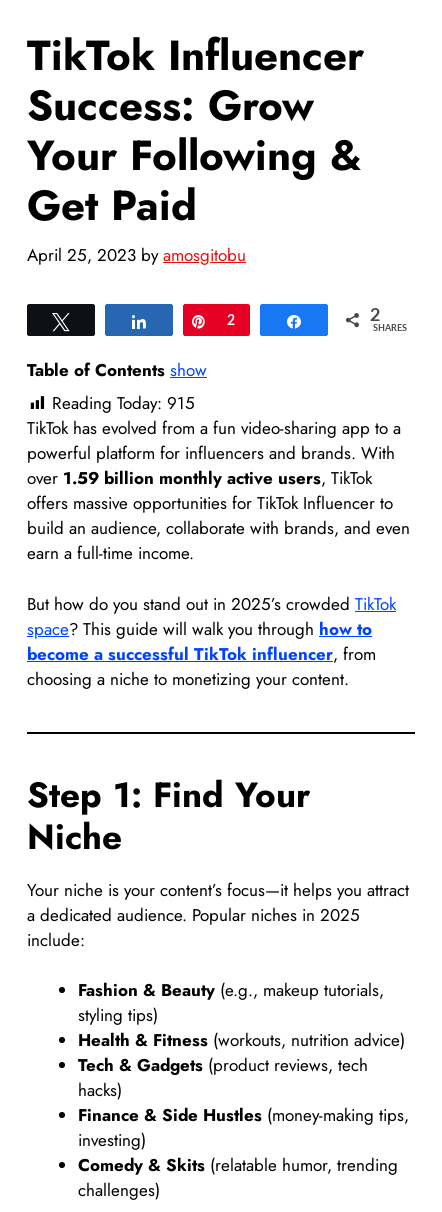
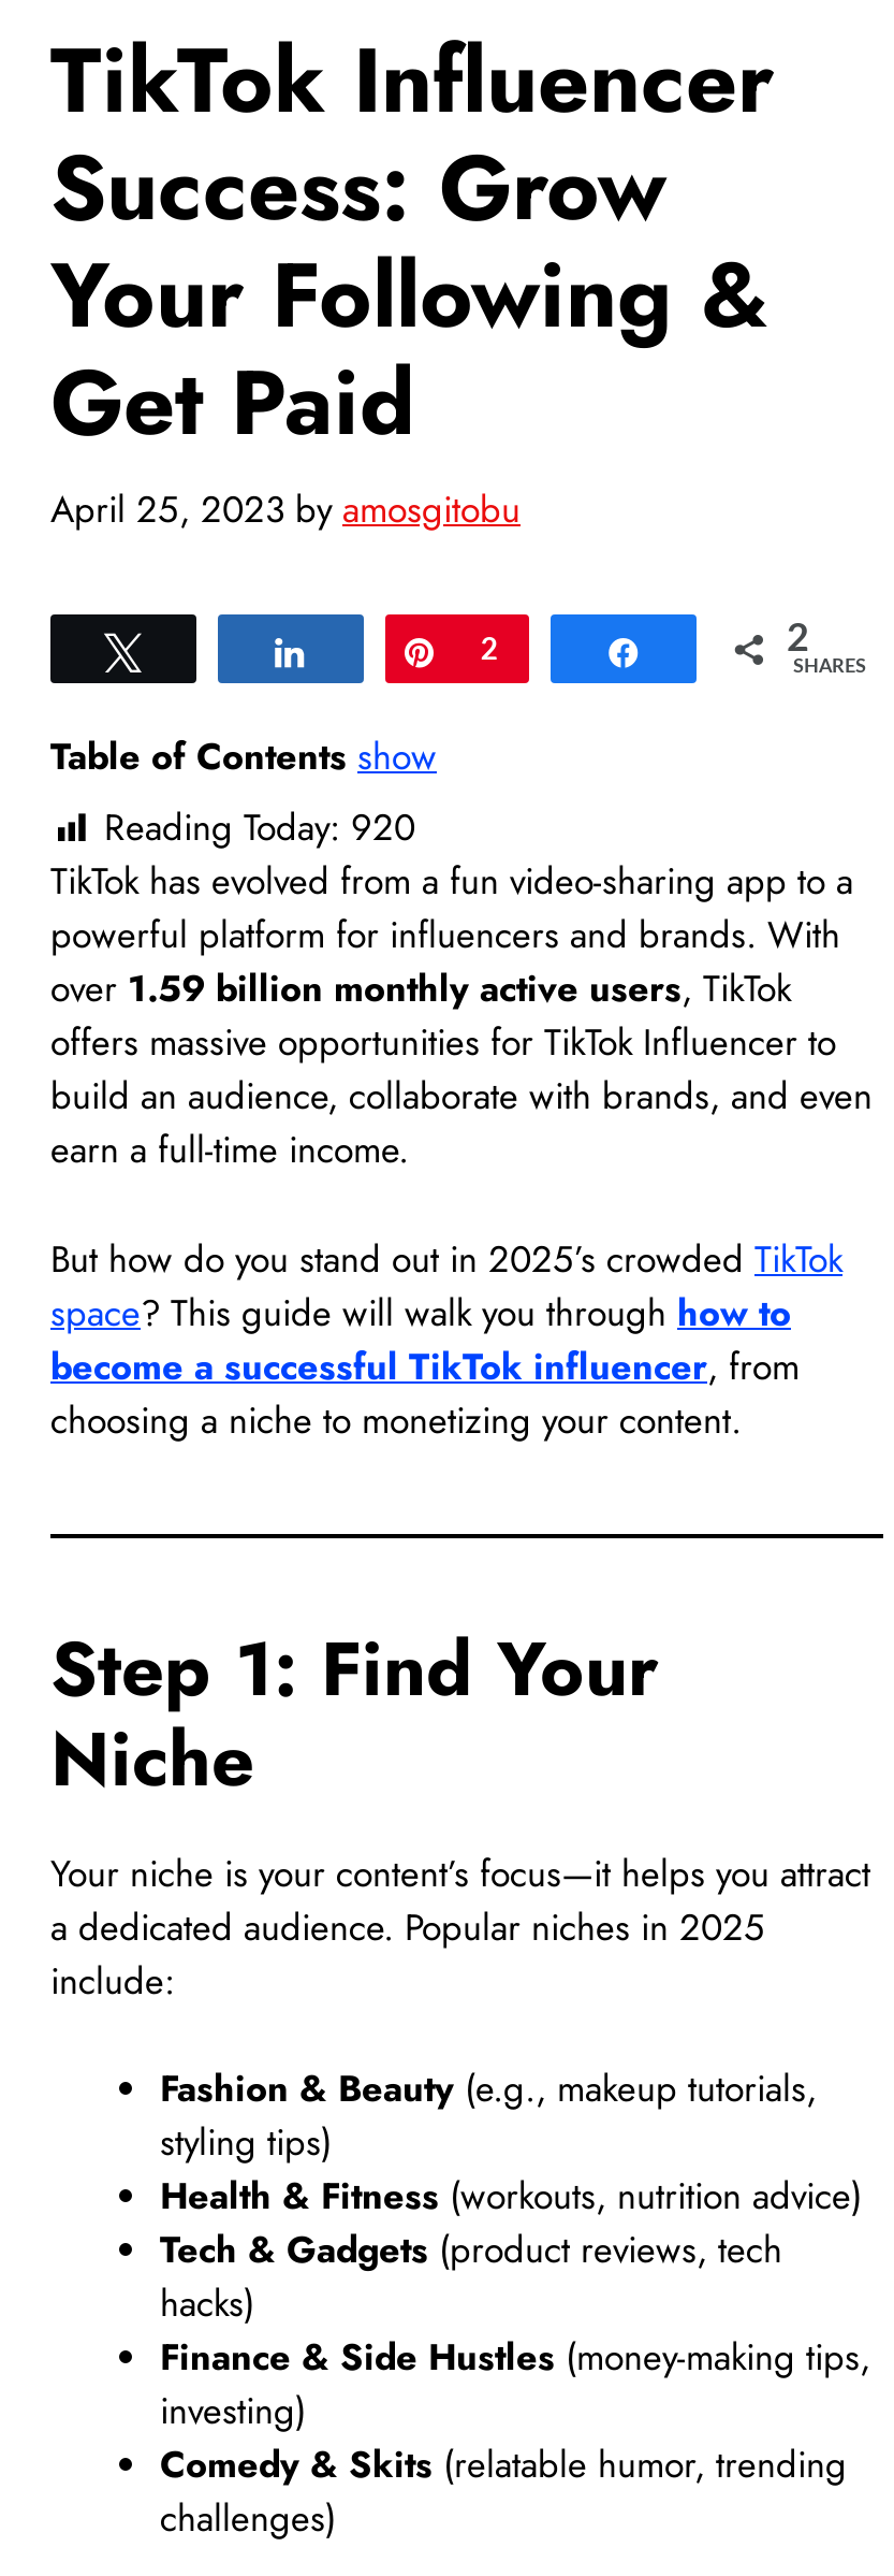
[52,391,195,415] Reading Today: 915 -> [104,802,415,854] Reading Today: 920

